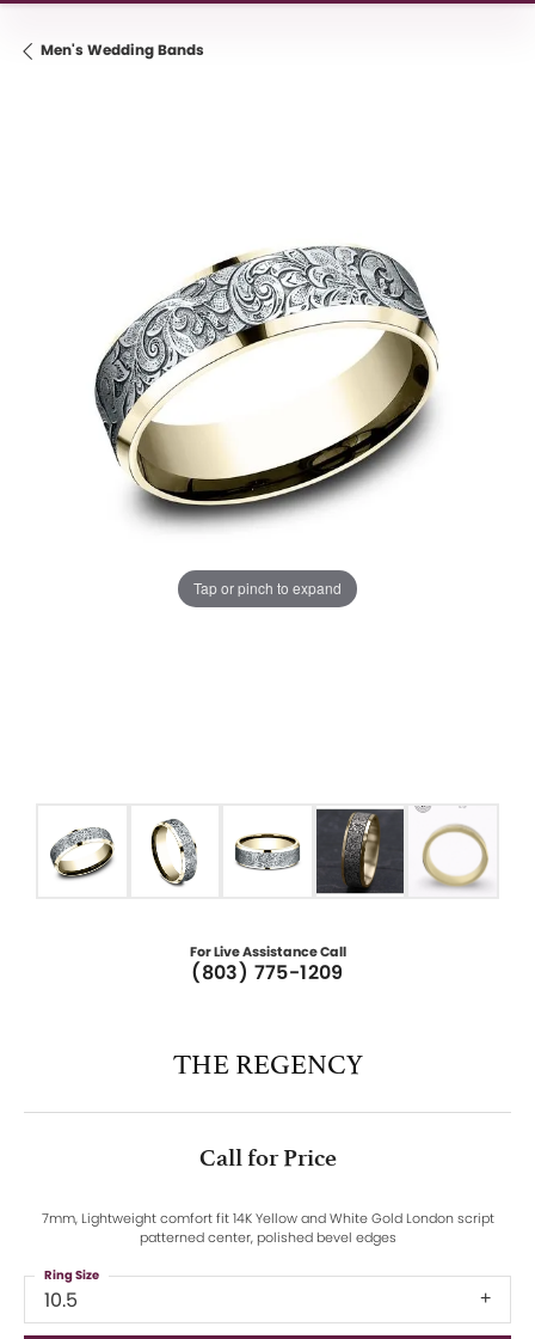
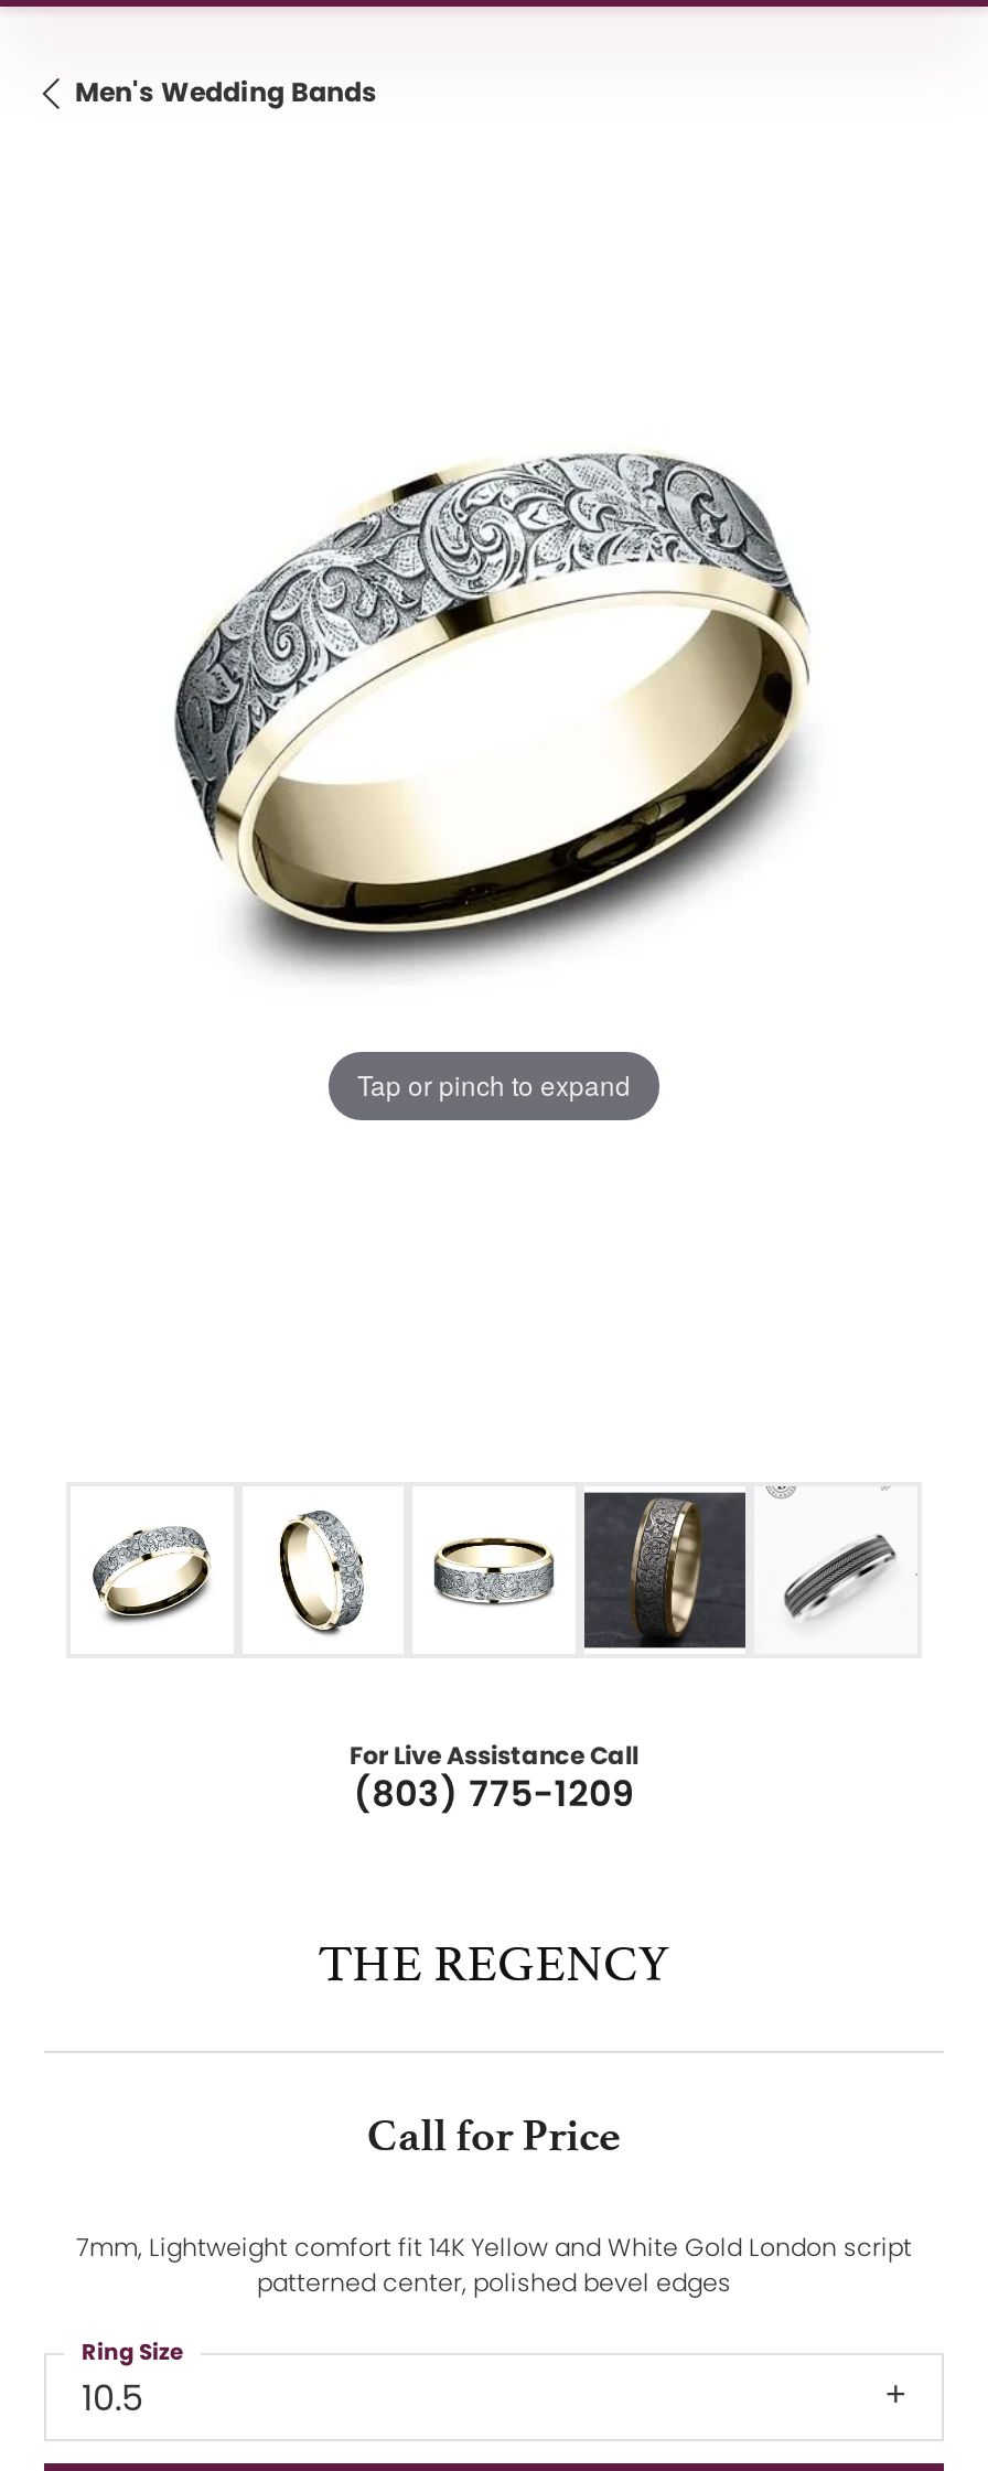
[422,824,490,889] [image] -> [781,1522,902,1641] [image]

